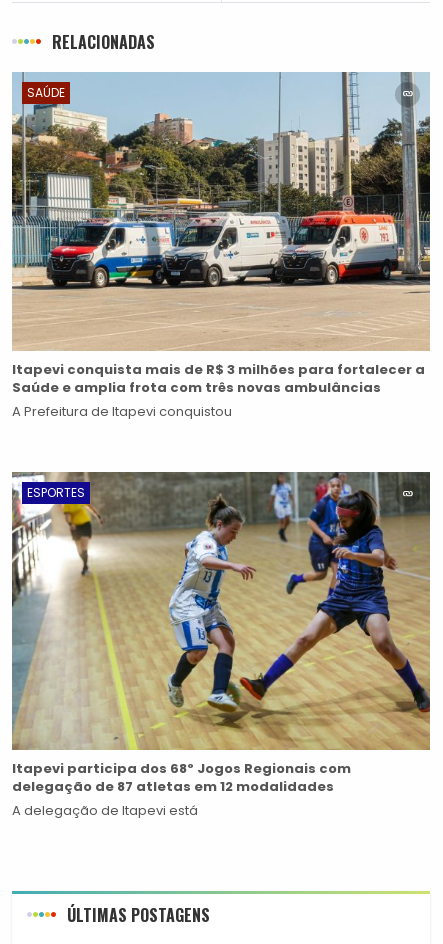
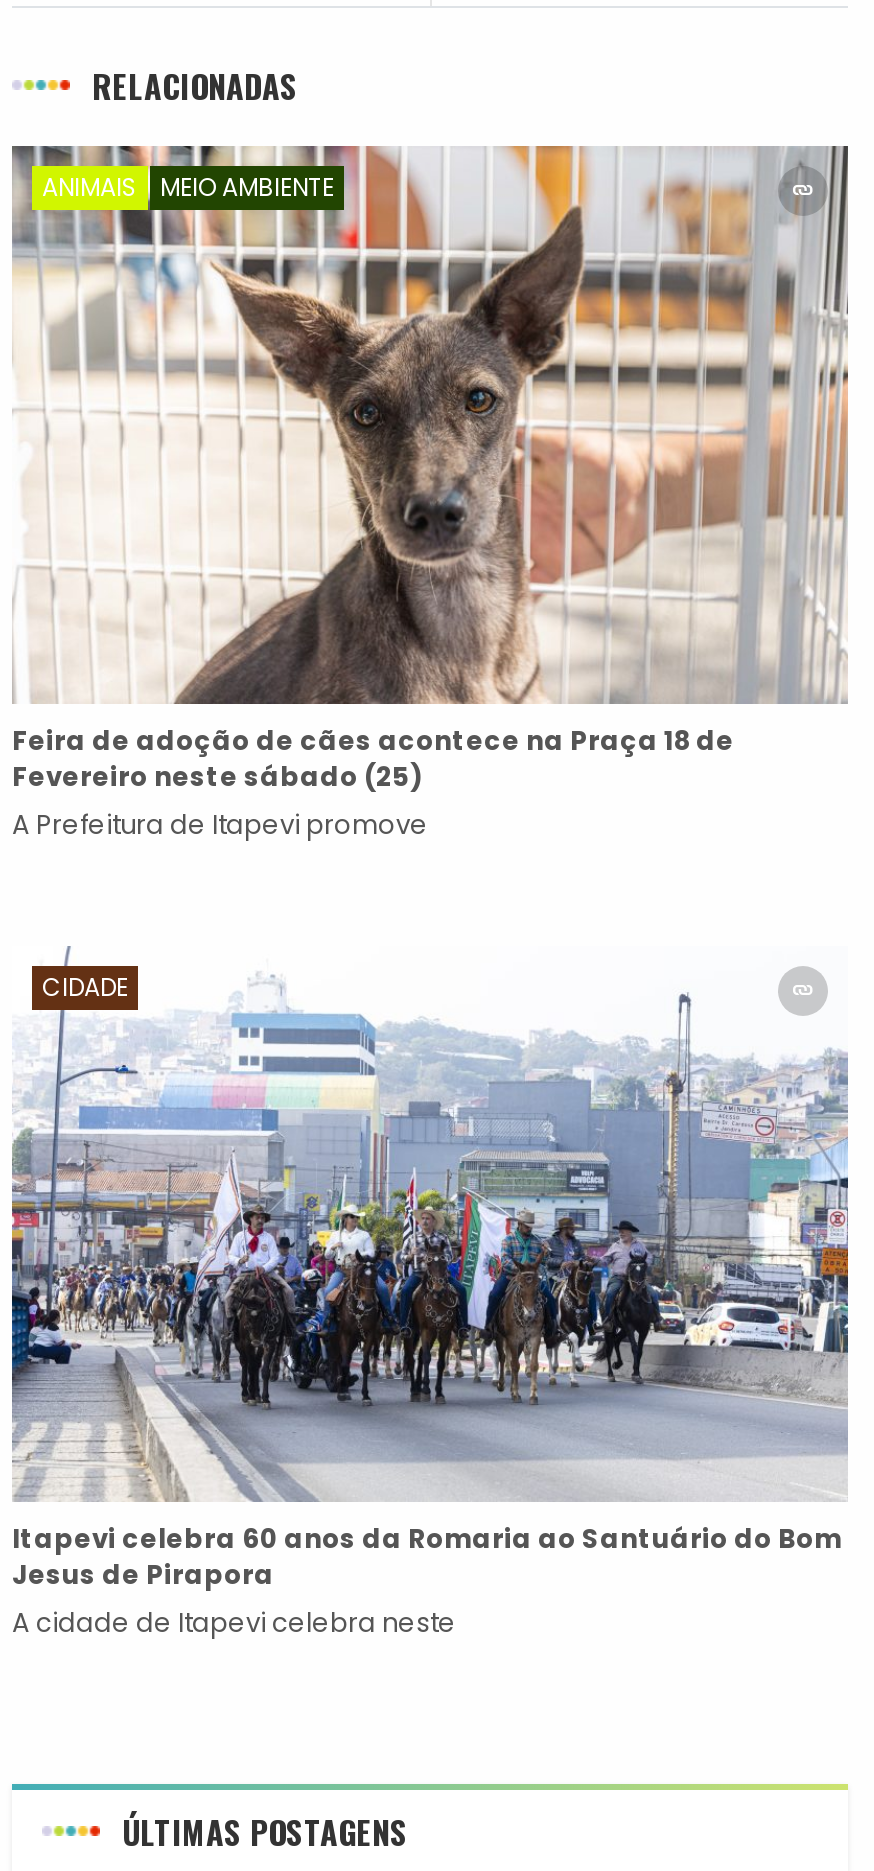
[11,72,431,351] [image] | SAÚDE -> [12,143,850,705] [image] | ANIMAIS | MEIO AMBIENTE
[12,360,425,421] Itapevi conquista mais de R$ 3 milhões para fortalecer a | Saúde e amplia frota com três novas ambulâncias | A Prefeitura de Itapevi conquistou -> [12,722,734,844] Feira de adoção de cães acontece na Praça 18 de | Fevereiro neste sábado (25) | A Prefeitura de Itapevi promove
[11,471,431,751] [image] | ESPORTES -> [10,947,850,1503] [image] | CIDADE
[12,759,351,820] Itapevi participa dos 68º Jogos Regionais com | delegação de 87 atletas em 12 modalidades | A delegação de Itapevi está -> [12,1521,842,1643] Itapevi celebra 60 anos da Romaria ao Santuário do Bom | Jesus de Pirapora | A cidade de Itapevi celebra neste

